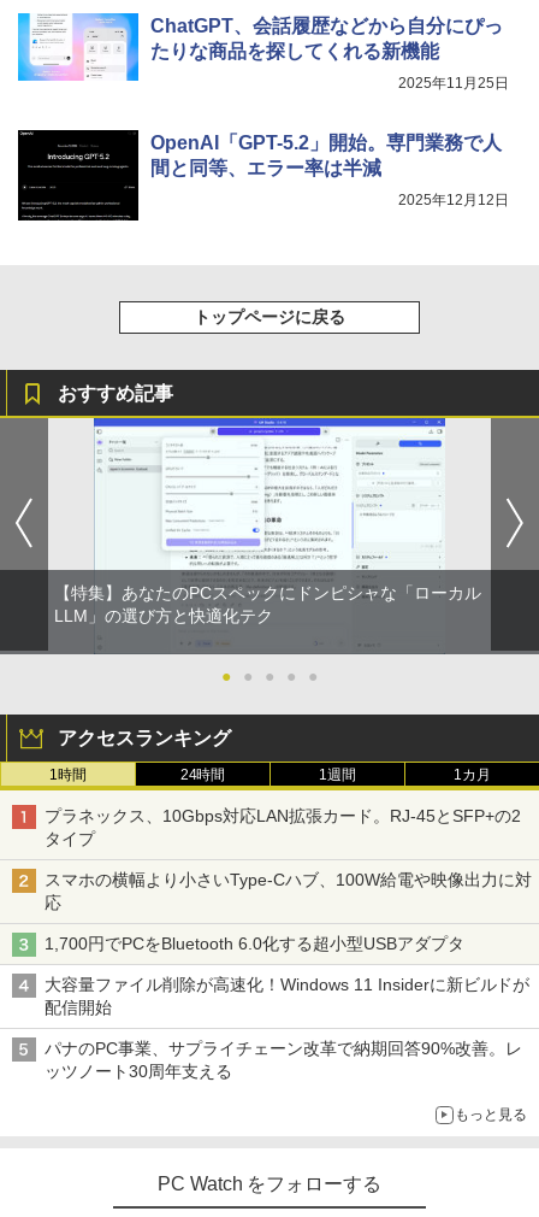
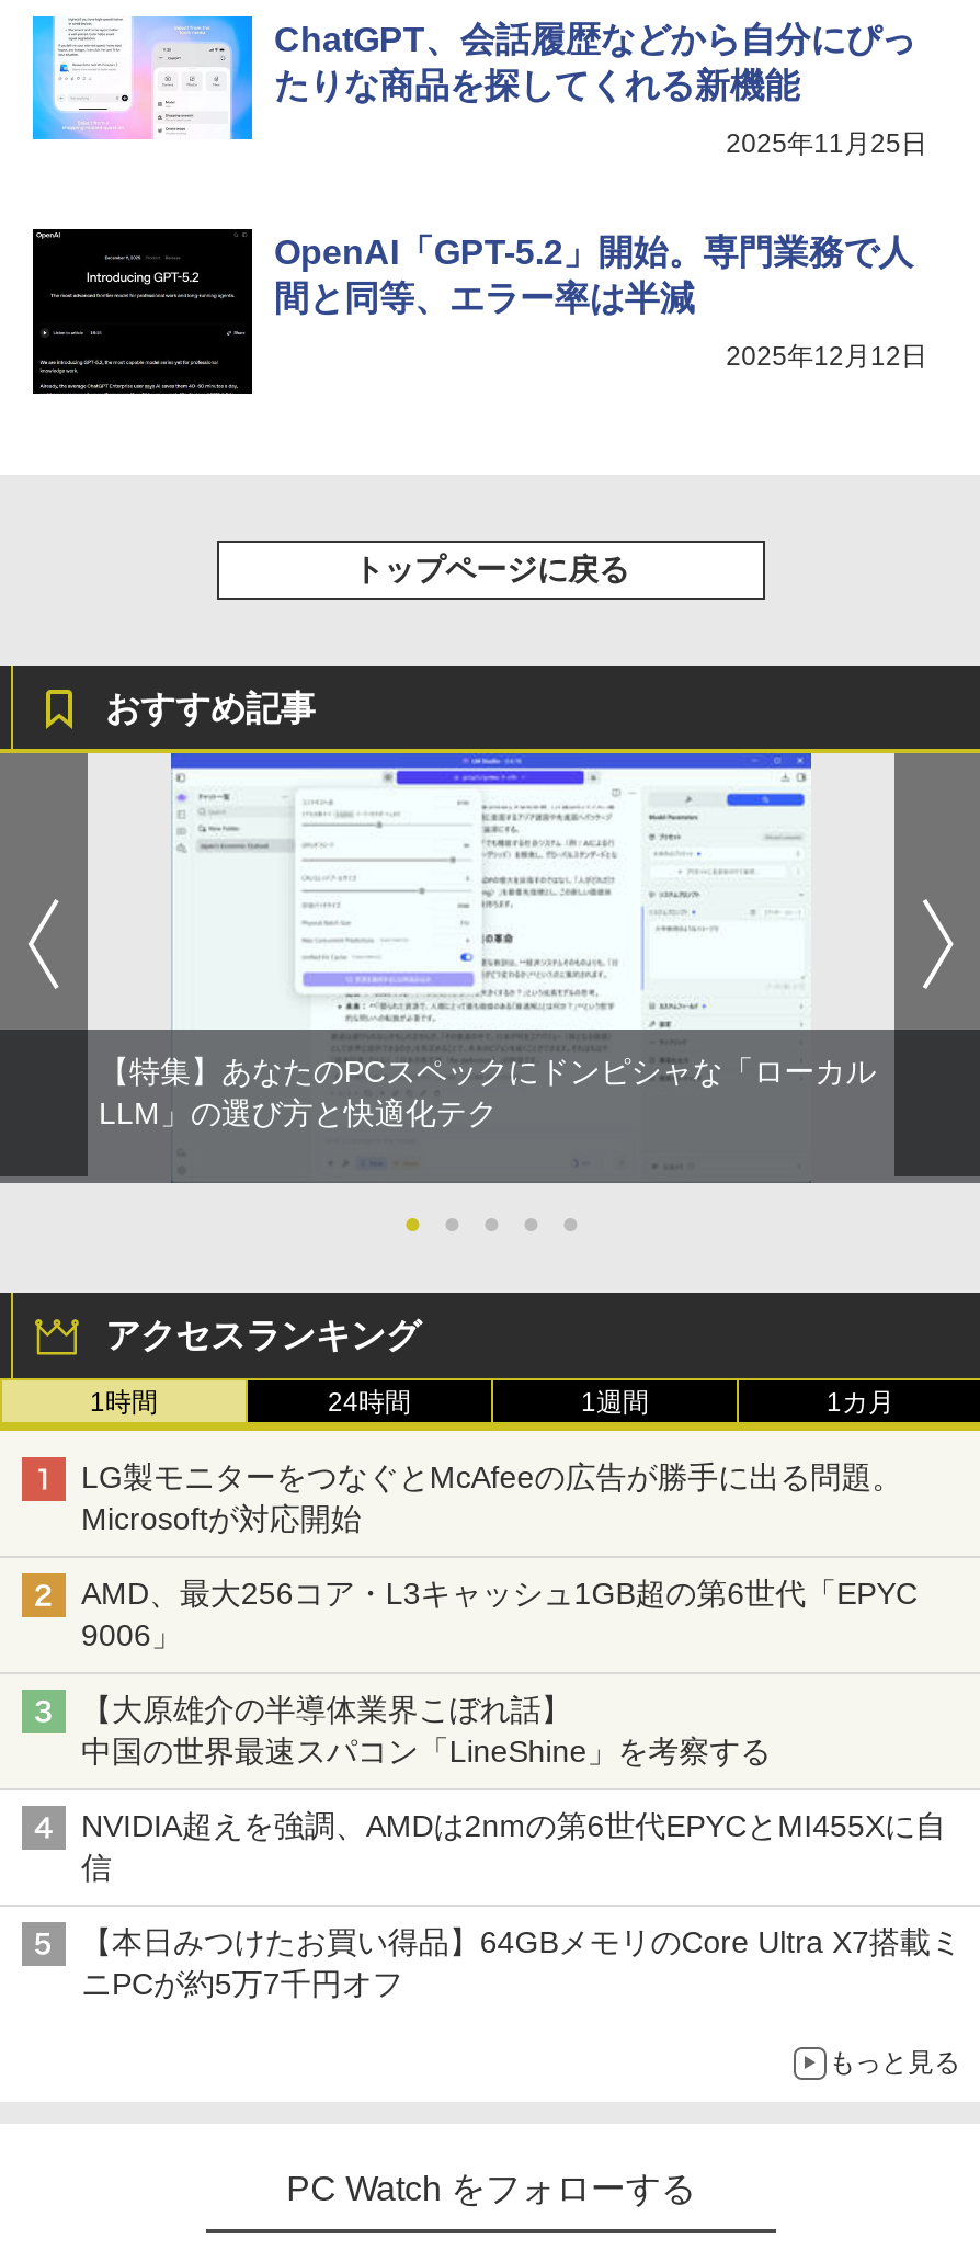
[45,806,520,848] プラネックス、10Gbps対応LAN拡張カード。RJ-45とSFP+の2 | タイプ -> [81,1459,902,1536] LG製モニターをつなぐとMcAfeeの広告が勝手に出る問題。 | Microsoftが対応開始
[45,870,531,912] スマホの横幅より小さいType-Cハブ、100W給電や映像出力に対 | 応 -> [81,1576,918,1652] AMD、最大256コア・L3キャッシュ1GB超の第6世代「EPYC | 9006」
[45,934,469,953] 1,700円でPCをBluetooth 6.0化する超小型USBアダプタ -> [81,1692,780,1769] 【大原雄介の半導体業界こぼれ話】 | 中国の世界最速スパコン「LineShine」を考察する
[45,975,530,1017] 大容量ファイル削除が高速化！Windows 11 Insiderに新ビルドが | 配信開始 -> [81,1808,946,1885] NVIDIA超えを強調、AMDは2nmの第6世代EPYCとMI455Xに自 | 信
[45,1039,522,1081] パナのPC事業、サプライチェーン改革で納期回答90%改善。レ | ッツノート30周年支える -> [81,1924,961,2001] 【本日みつけたお買い得品】64GBメモリのCore Ultra X7搭載ミ | ニPCが約5万7千円オフ

